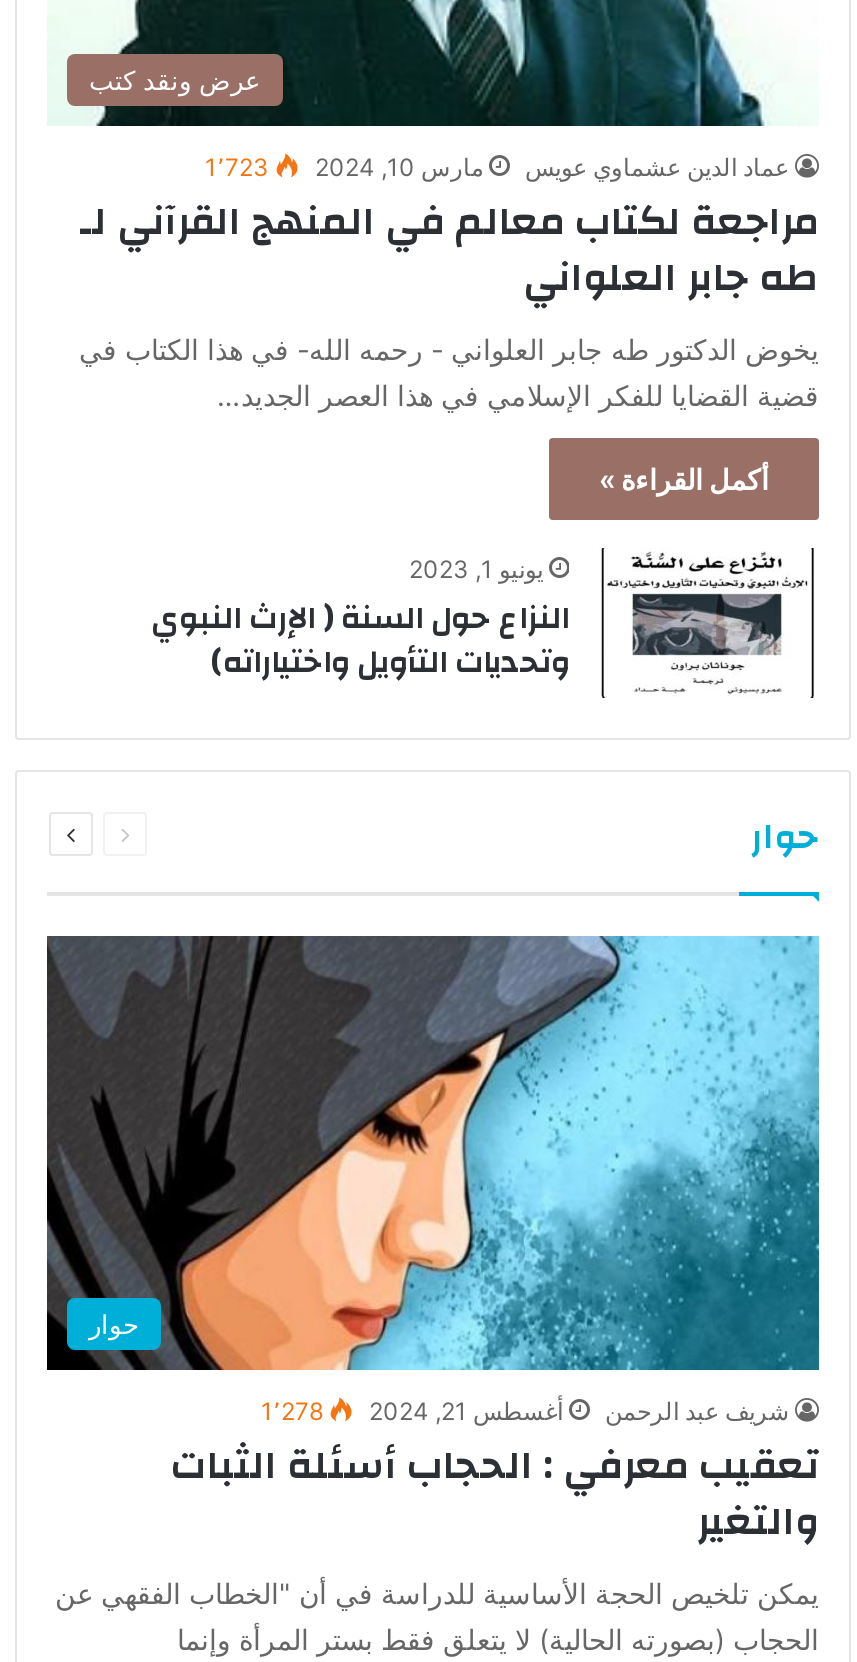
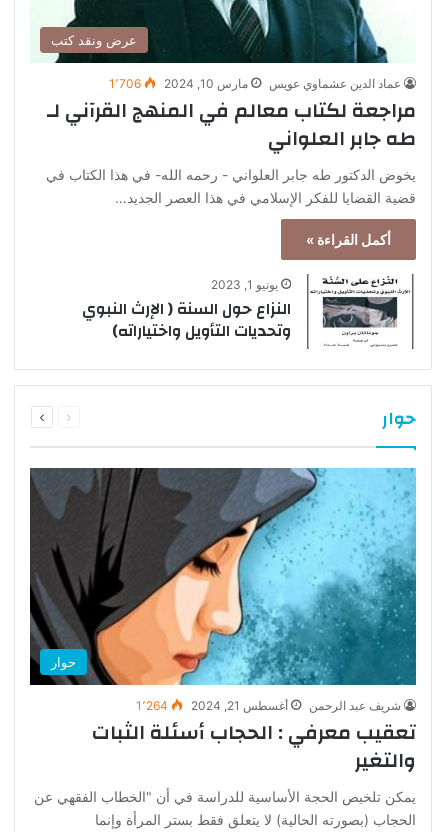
[205,151,269,181] 1٬723 -> [109,76,141,91] 1٬706
[261,1395,323,1425] 1٬278 -> [136,698,168,713] 1٬264

